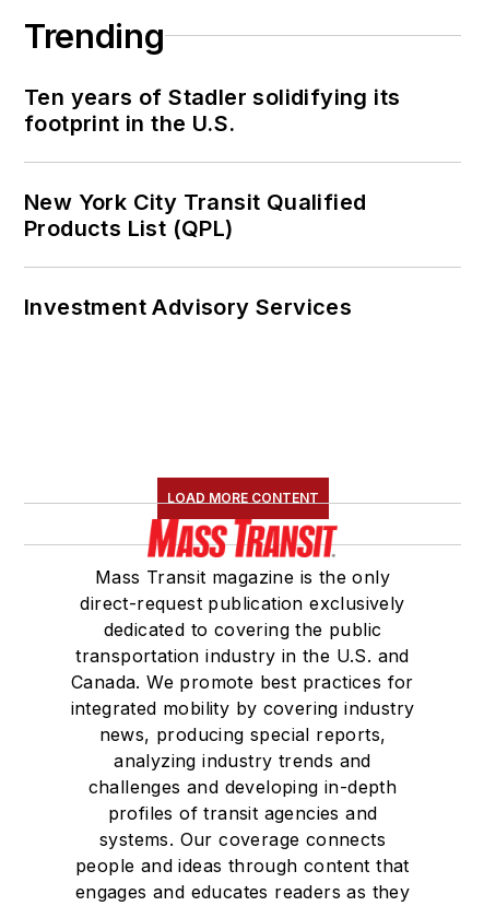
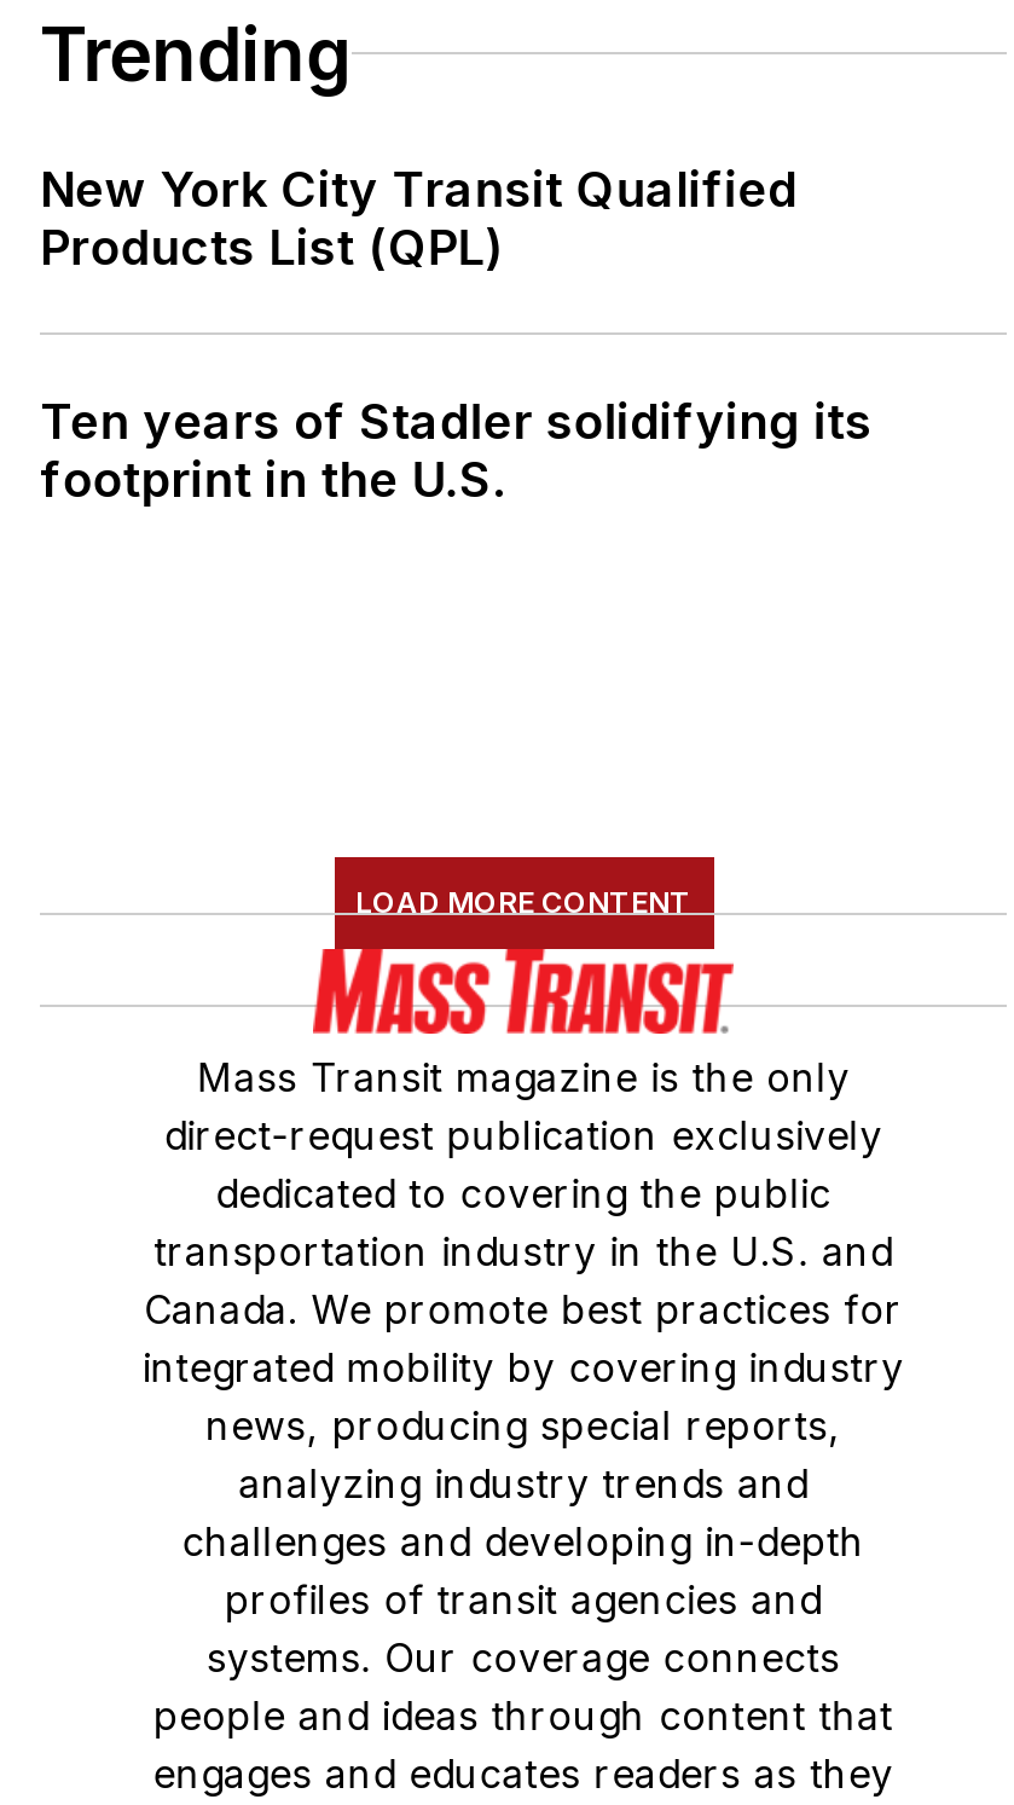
moved [24,84,400,136] -> [40,392,872,508]: Ten years of Stadler solidifying its | footprint in the U.S.
moved [24,189,366,241] -> [40,160,797,276]: New York City Transit Qualified | Products List (QPL)
[24,294,352,320] Investment Advisory Services -> none

